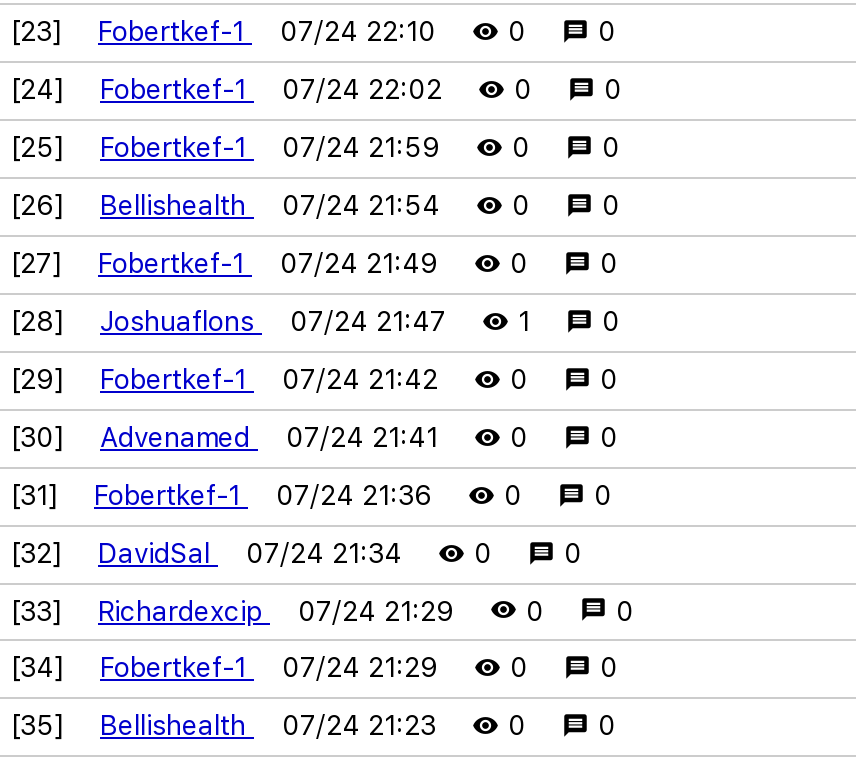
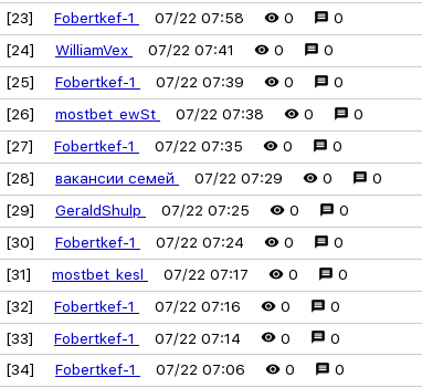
[10,16,616,48] [23] Fobertkef-1 07/24 22:10 0 0 -> [6,9,344,27] [23] Fobertkef-1 07/22 07:58 0 0
[10,73,622,105] [24] Fobertkef-1 07/24 22:02 0 0 -> [6,41,334,59] [24] WilliamVex 07/22 07:41 0 0
[10,131,620,163] [25] Fobertkef-1 07/24 21:59 0 0 -> [6,73,344,91] [25] Fobertkef-1 07/22 07:39 0 0
[10,189,476,221] [26] Bellishealth 07/24 21:54 -> [6,105,284,123] [26] mostbet_ewSt 07/22 07:38
[10,247,618,279] [27] Fobertkef-1 07/24 21:49 0 0 -> [6,137,342,155] [27] Fobertkef-1 07/22 07:35 0 0
[10,305,620,395] [28] Joshuaflons 07/24 21:47 | 1 | 0 | [29] Fobertkef-1 07/24 21:42 -> [6,169,303,187] [28] вакансии семей 07/22 07:29
[10,420,618,452] [30] Advenamed 07/24 21:41 0 0 -> [6,201,349,219] [29] GeraldShulp 07/22 07:25 0 0
[10,478,612,510] [31] Fobertkef-1 07/24 21:36 0 0 -> [6,233,344,251] [30] Fobertkef-1 07/22 07:24 0 0
[10,536,582,568] [32] DavidSal 07/24 21:34 0 0 -> [6,265,348,283] [31] mostbet_kesl 07/22 07:17 0 0
[10,594,490,626] [33] Richardexcip 07/24 21:29 -> [6,297,261,315] [32] Fobertkef-1 07/22 07:16
[10,652,618,684] [34] Fobertkef-1 07/24 21:29 0 0 -> [6,329,340,347] [33] Fobertkef-1 07/22 07:14 0 0
[10,710,472,742] [35] Bellishealth 07/24 21:23 -> [6,361,265,378] [34] Fobertkef-1 07/22 07:06

